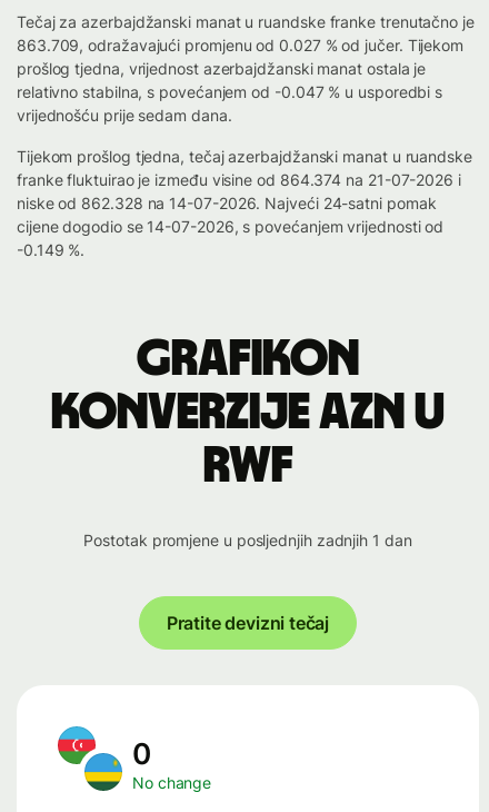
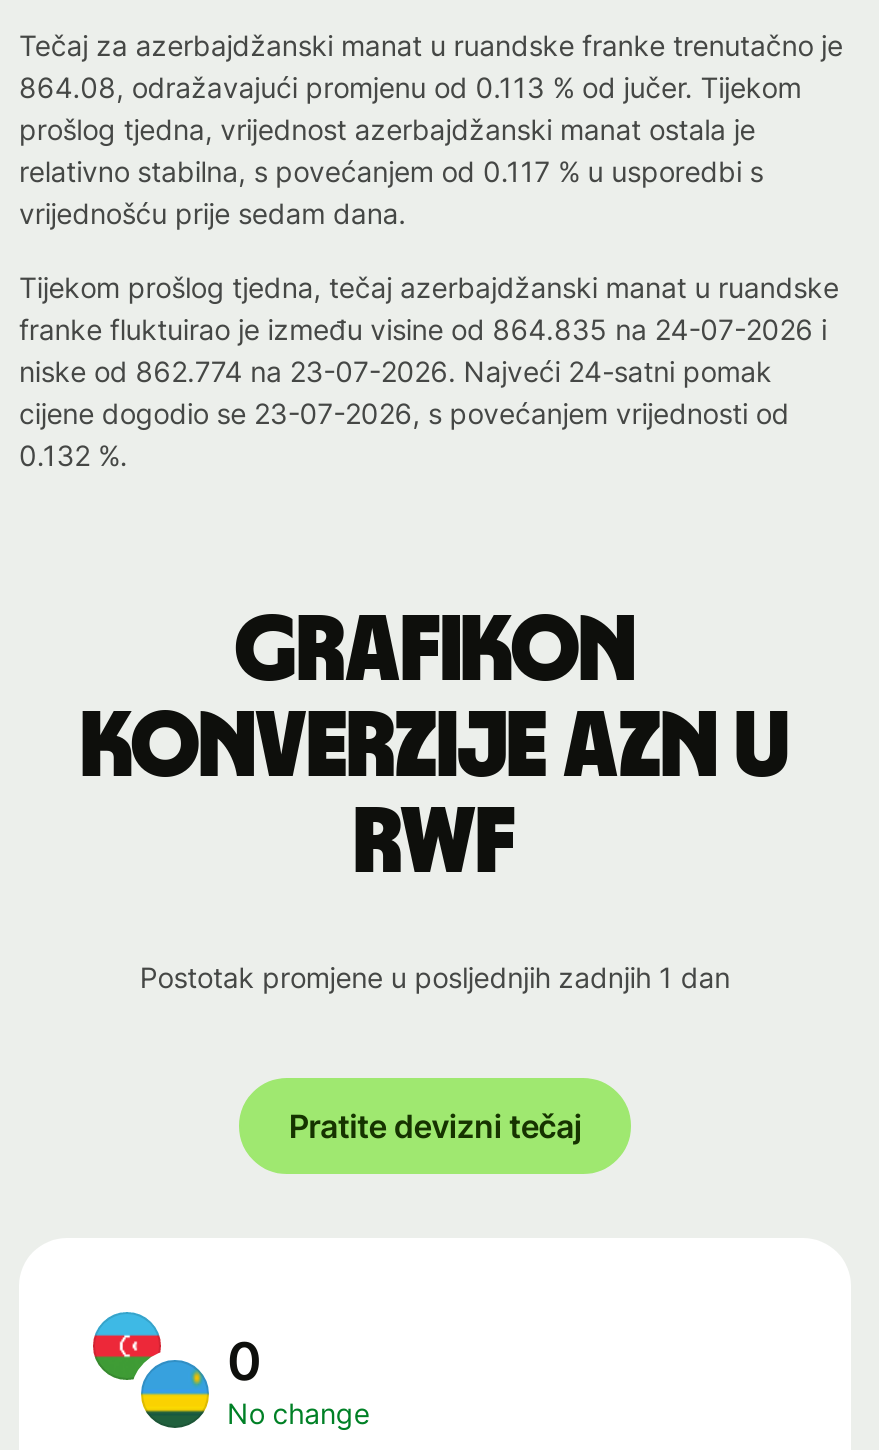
[17,36,463,55] 863.709, odražavajući promjenu od 0.027 % od jučer. Tijekom -> [19,70,801,104] 864.08, odražavajući promjenu od 0.113 % od jučer. Tijekom
[17,82,442,101] relativno stabilna, s povećanjem od -0.047 % u usporedbi s -> [19,154,763,188] relativno stabilna, s povećanjem od 0.117 % u usporedbi s
[17,170,461,189] franke fluktuirao je između visine od 864.374 na 21-07-2026 i -> [19,312,827,346] franke fluktuirao je između visine od 864.835 na 24-07-2026 i
[17,194,436,212] niske od 862.328 na 14-07-2026. Najveći 24-satni pomak -> [19,354,772,388] niske od 862.774 na 23-07-2026. Najveći 24-satni pomak
[17,217,444,236] cijene dogodio se 14-07-2026, s povećanjem vrijednosti od -> [19,396,789,430] cijene dogodio se 23-07-2026, s povećanjem vrijednosti od
[17,240,85,259] -0.149 %. -> [19,438,128,472] 0.132 %.

